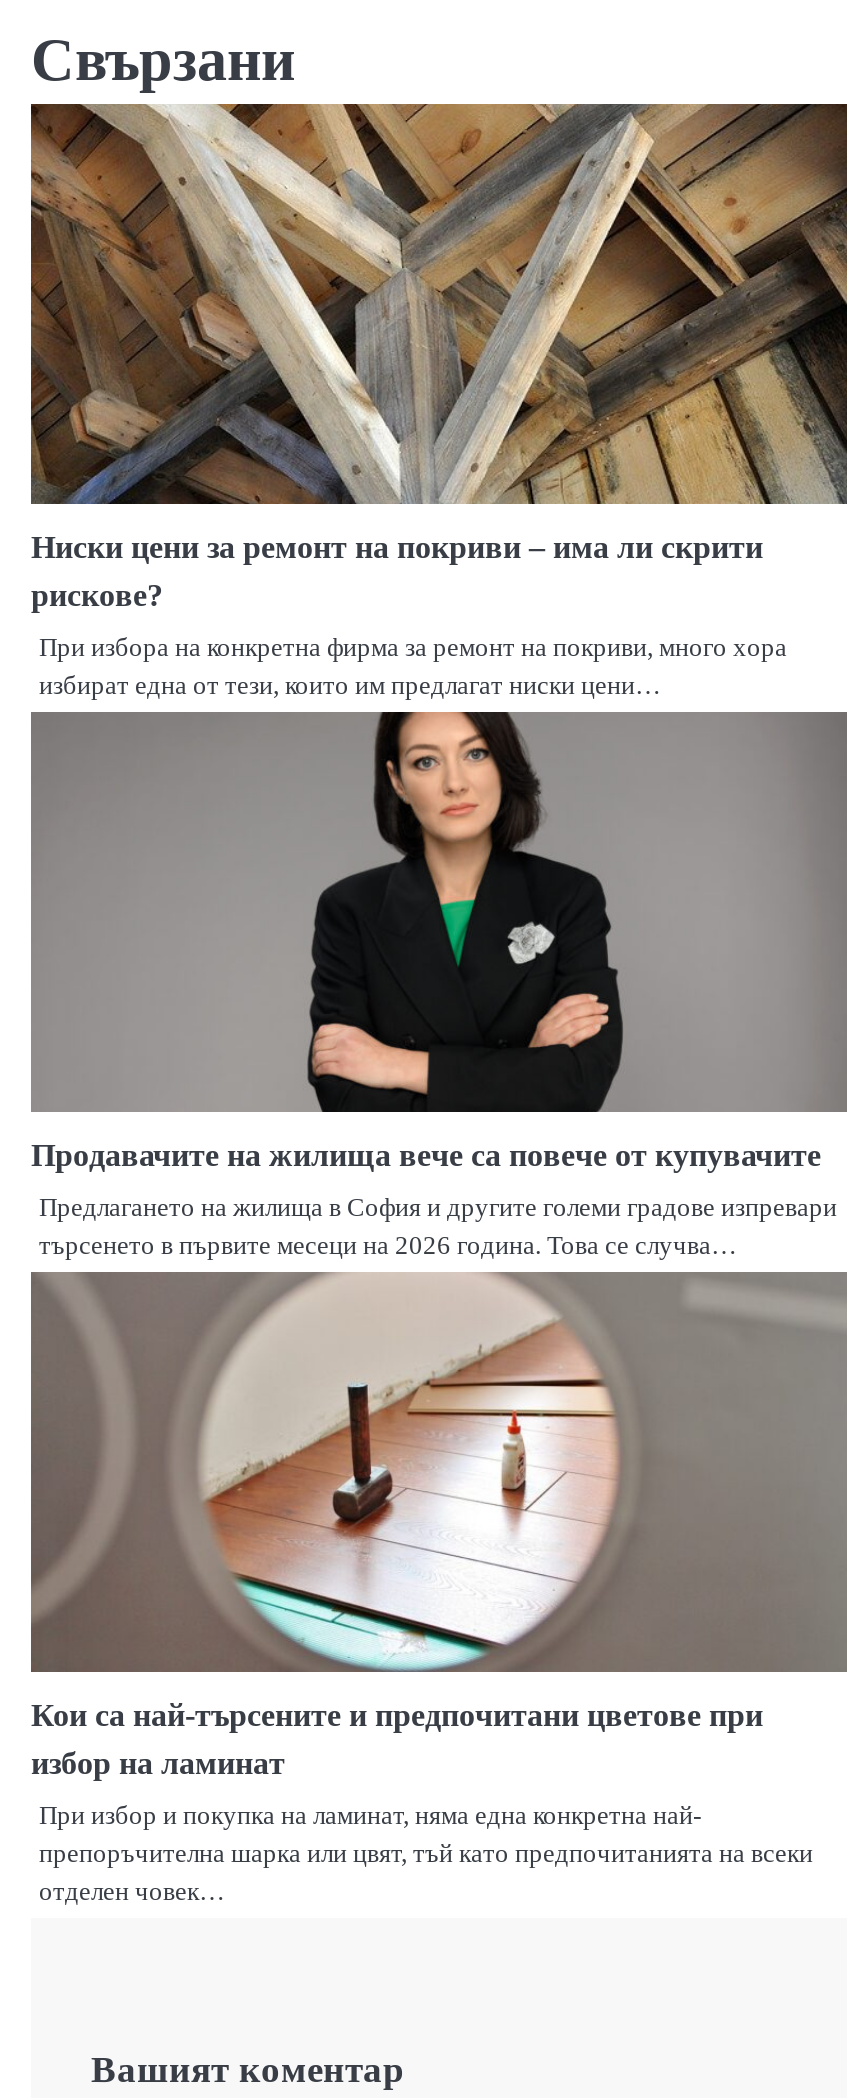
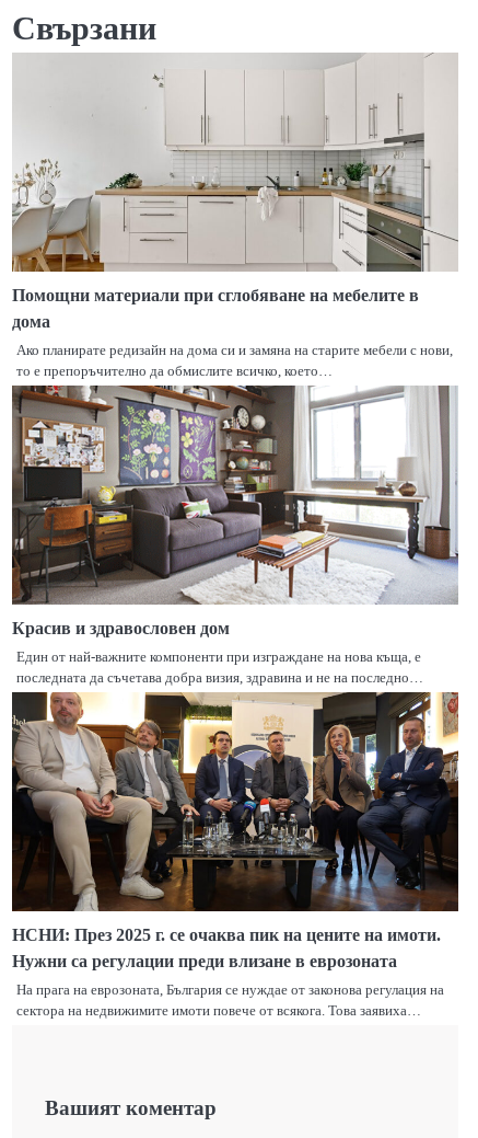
[29,102,849,612] [image] | Ниски цени за ремонт на покриви – има ли скрити | рискове? -> [12,53,458,331] [image] | Помощни материали при сглобяване на мебелите в | дома
[39,632,787,700] При избора на конкретна фирма за ремонт на покриви, много хора | избират една от тези, които им предлагат ниски цени… -> [16,342,453,379] Ако планирате редизайн на дома си и замяна на старите мебели с нови, | то е препоръчително да обмислите всичко, което…
[31,714,847,1172] [image] | Продавачите на жилища вече са повече от купувачите -> [11,386,458,637] [image] | Красив и здравословен дом
[39,1192,837,1260] Предлагането на жилища в София и другите големи градове изпревари | търсенето в първите месеци на 2026 година. Това се случва… -> [16,648,423,685] Един от най-важните компоненти при изграждане на нова къща, е | последната да съчетава добра визия, здравина и не на последно…
[29,1272,847,1780] [image] | Кои са най-търсените и предпочитани цветове при | избор на ламинат -> [11,692,458,970] [image] | НСНИ: През 2025 г. се очаква пик на цените на имоти. | Нужни са регулации преди влизане в еврозоната
[39,1800,813,1906] При избор и покупка на ламинат, няма една конкретна най- | препоръчителна шарка или цвят, тъй като предпочитанията на всеки | отделен човек… -> [16,981,444,1018] На прага на еврозоната, България се нуждае от законова регулация на | сектора на недвижимите имоти повече от всякога. Това заявиха…

